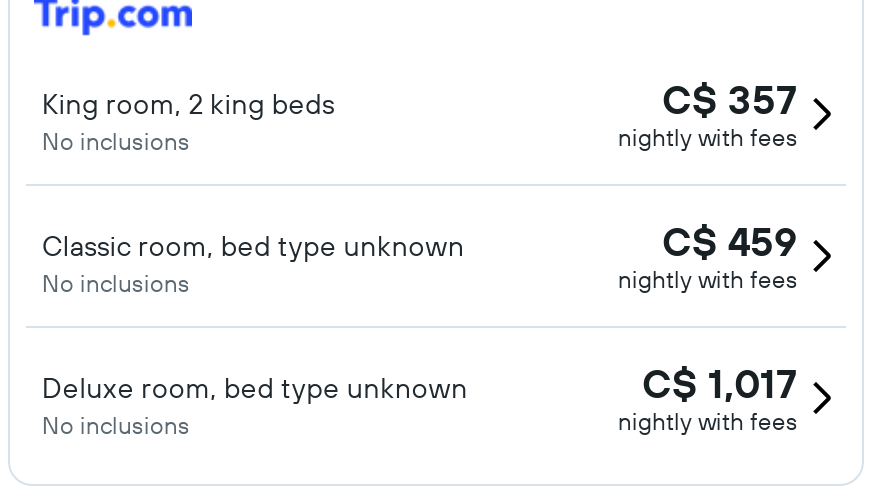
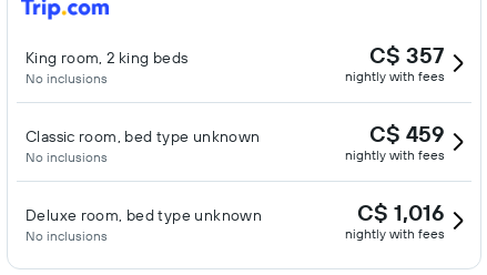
[642,358,798,408] C$ 1,017 -> [357,198,445,226] C$ 1,016

